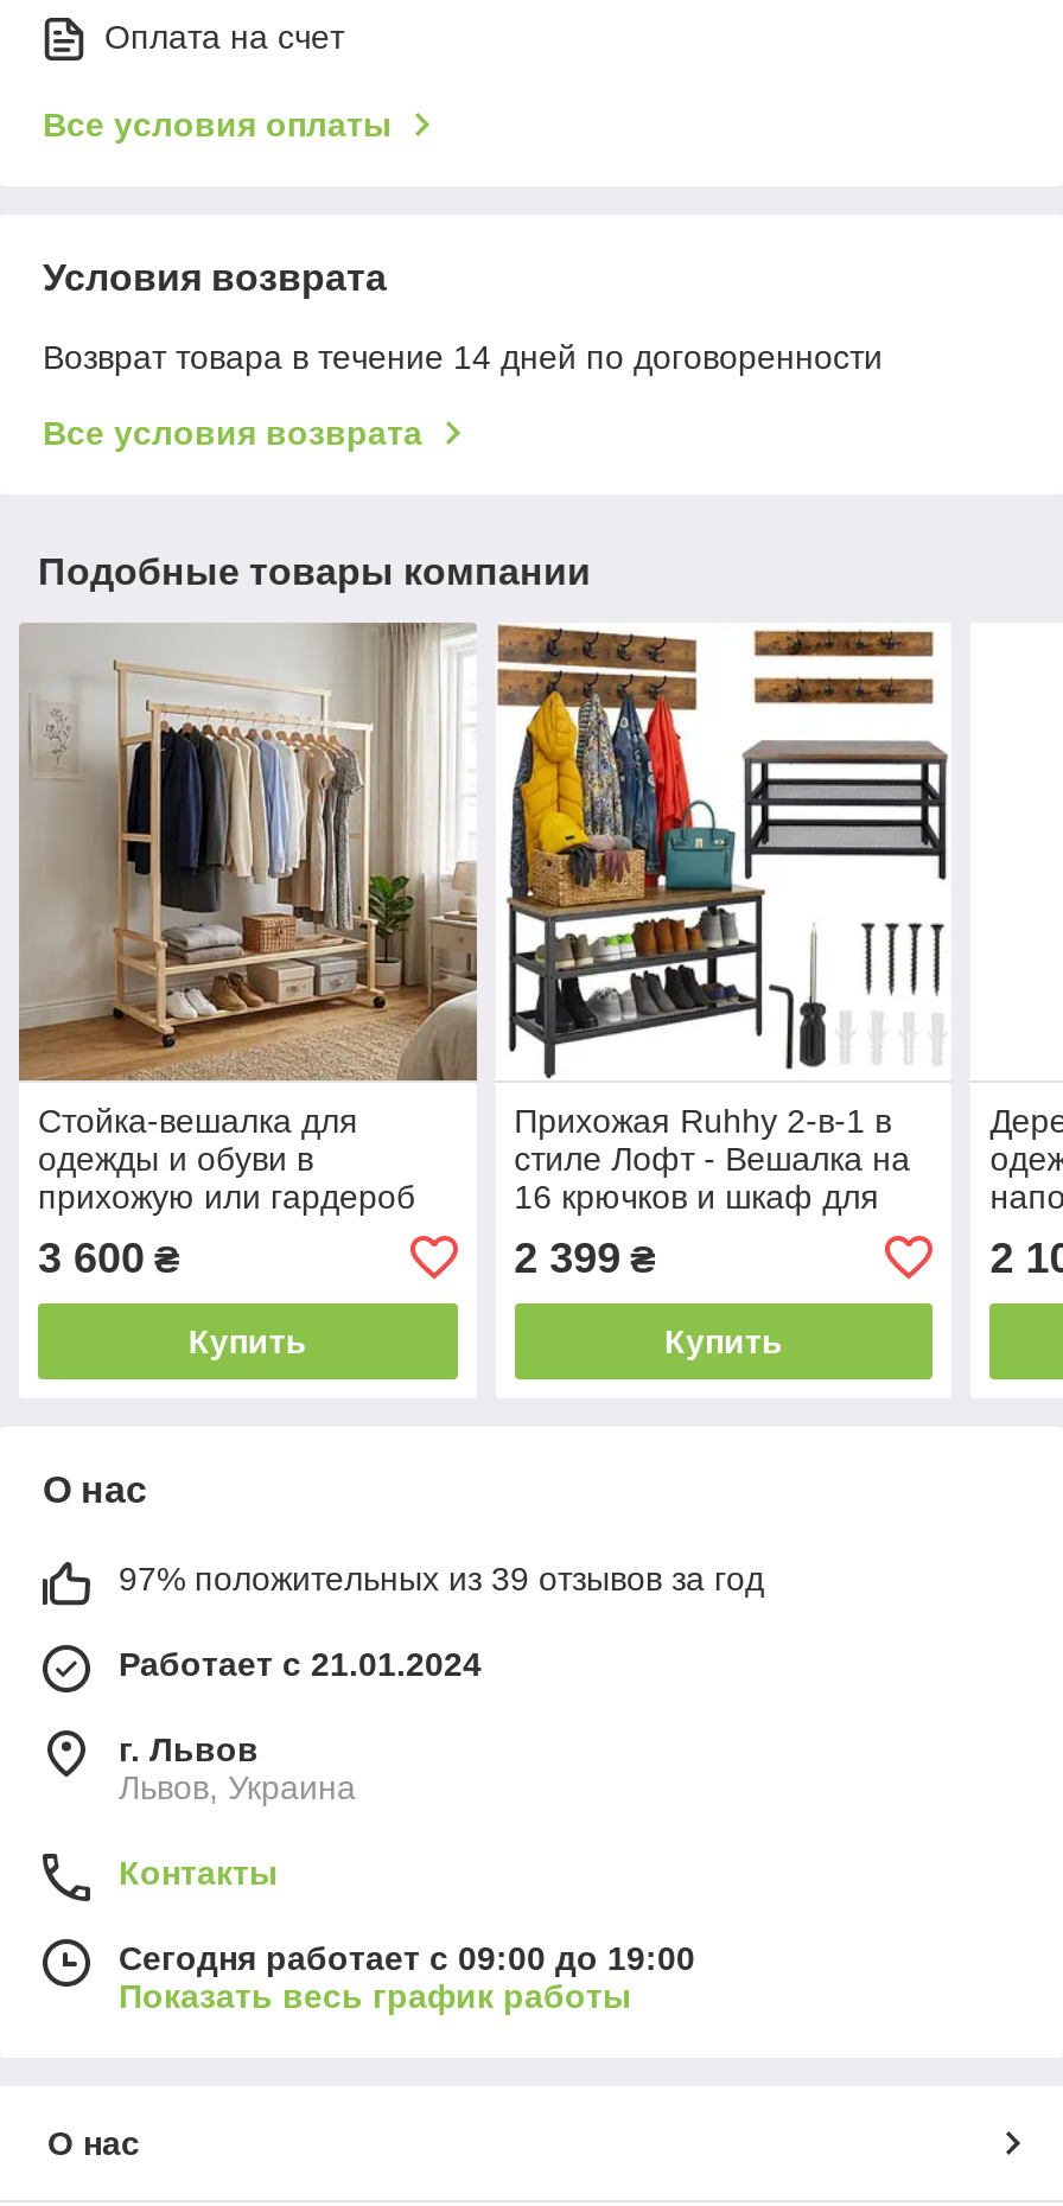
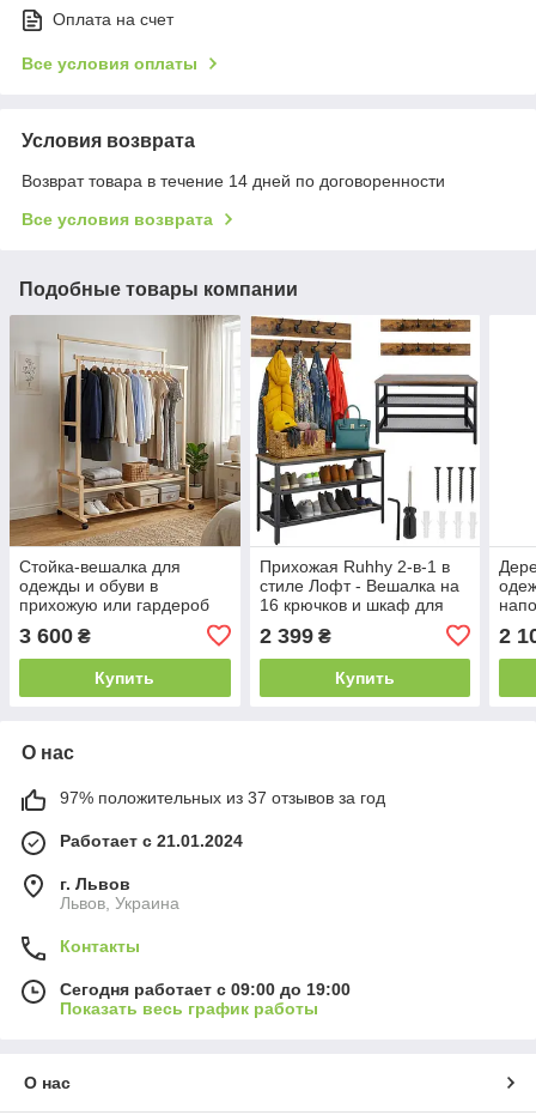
[119,1559,764,1597] 97% положительных из 39 отзывов за год -> [60,788,385,807] 97% положительных из 37 отзывов за год

